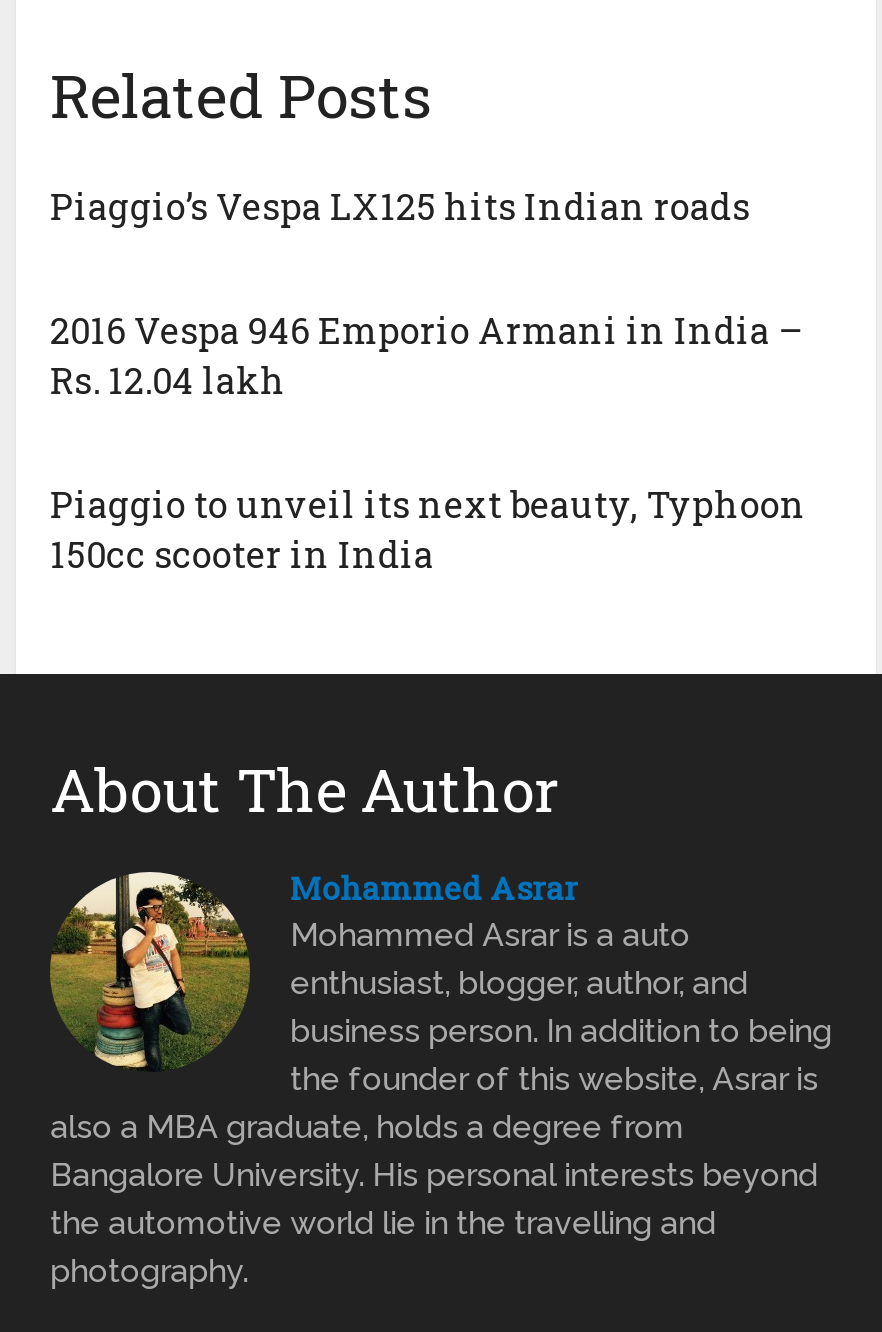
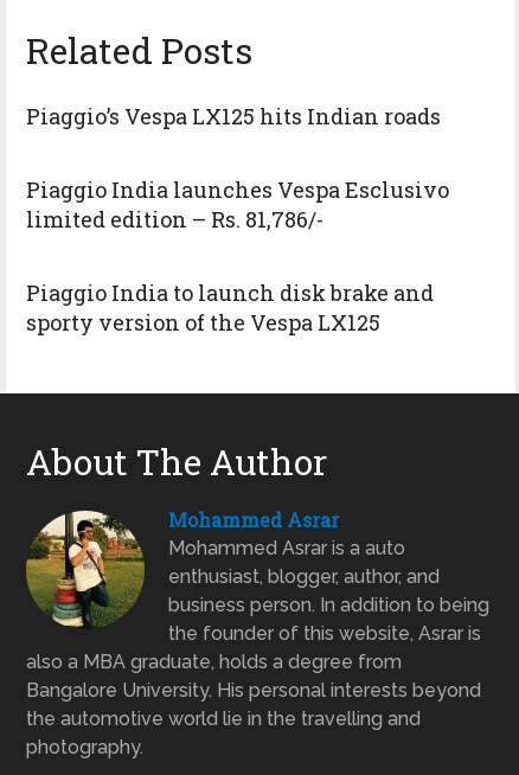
[50,306,802,404] 2016 Vespa 946 Emporio Armani in India – | Rs. 12.04 lakh -> [26,175,449,233] Piaggio India launches Vespa Esclusivo | limited edition – Rs. 81,786/-
[50,480,806,578] Piaggio to unveil its next beauty, Typhoon | 150cc scooter in India -> [26,278,434,336] Piaggio India to launch disk brake and | sporty version of the Vespa LX125

